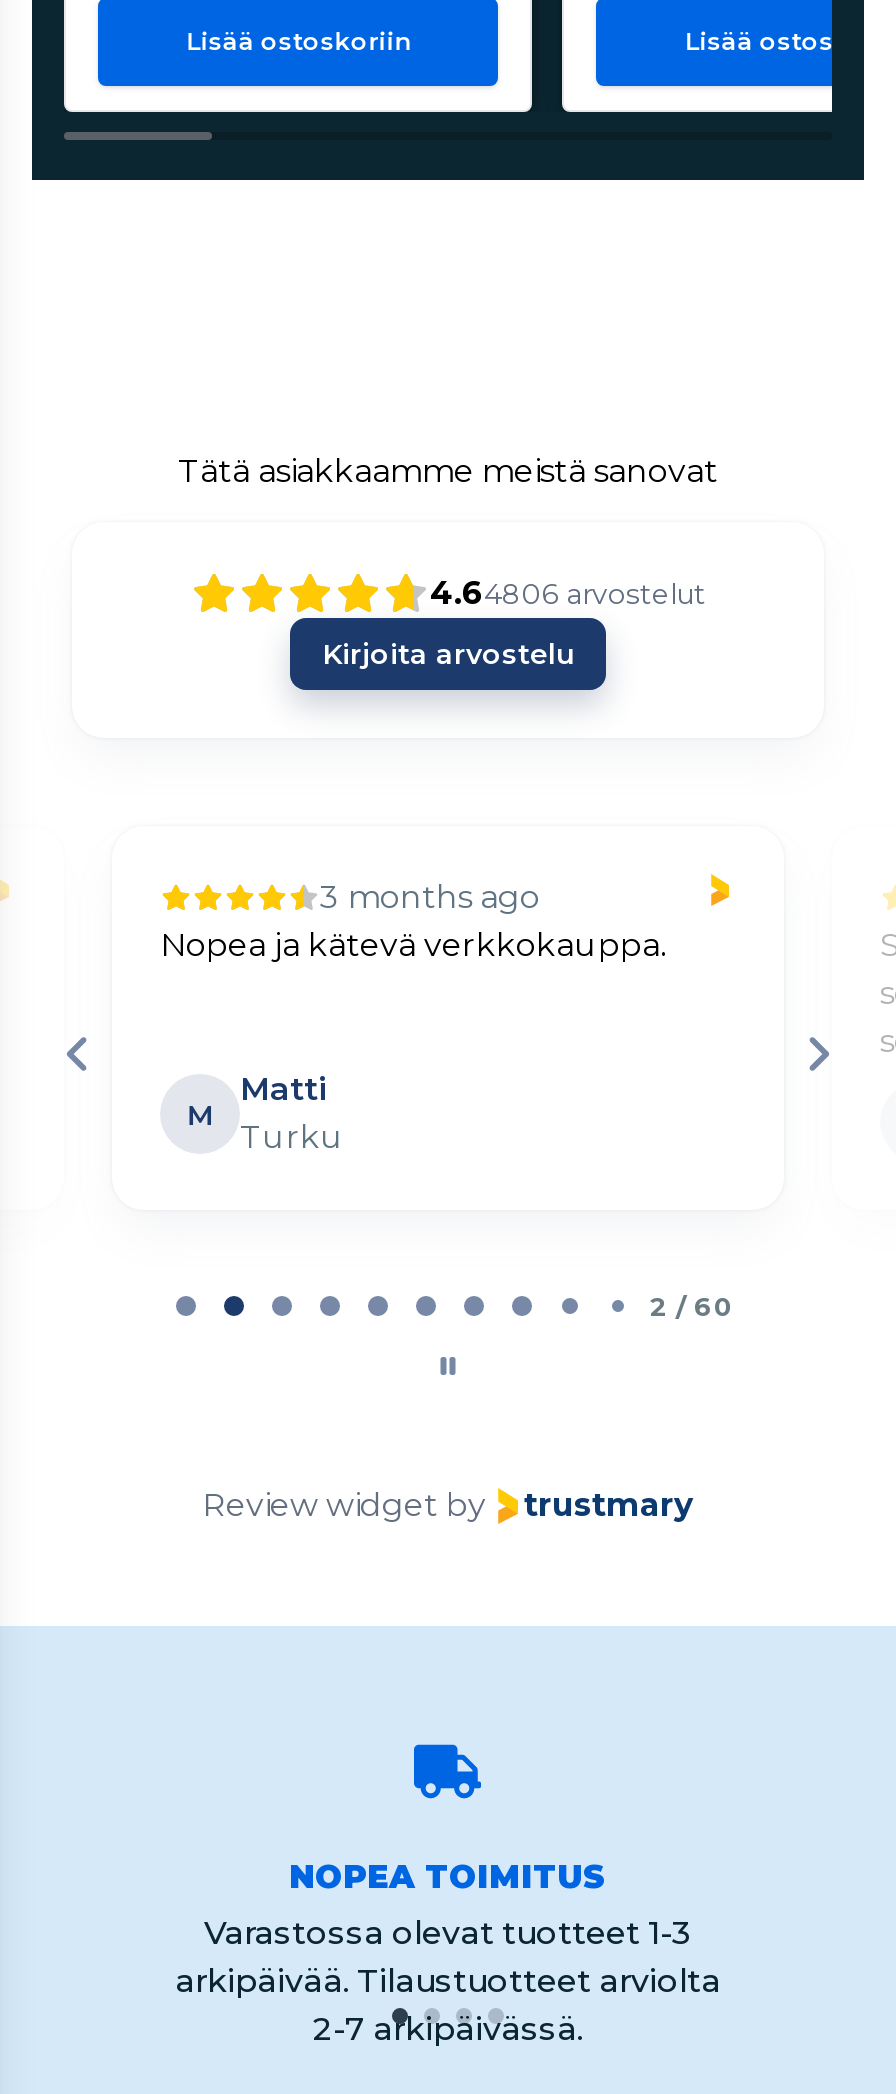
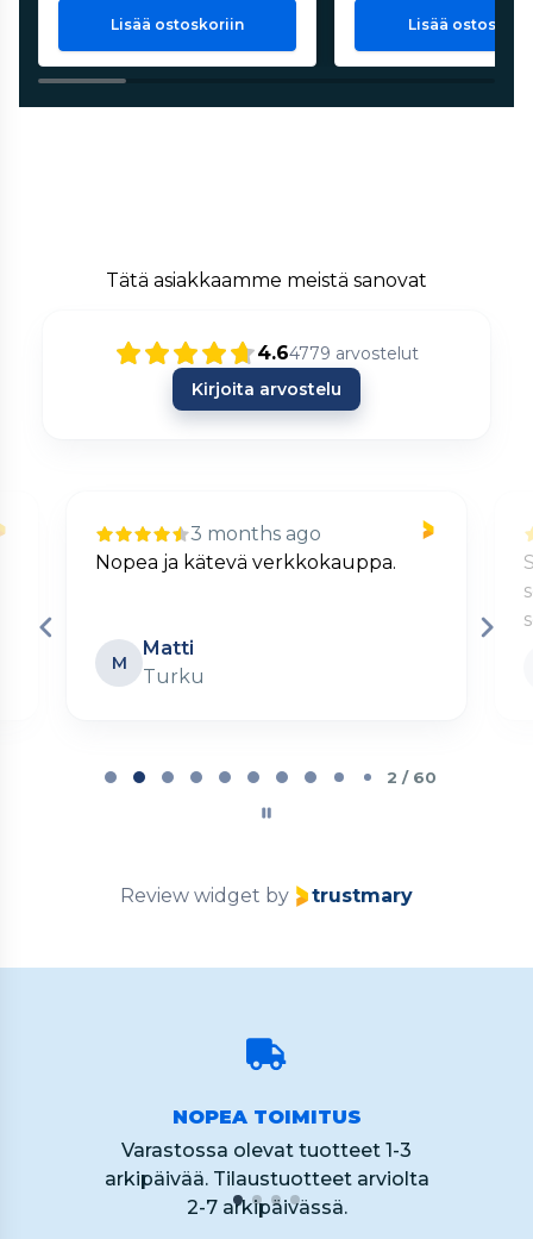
[430,573,706,611] 4.64806 arvostelut -> [257,341,419,364] 4.64779 arvostelut

